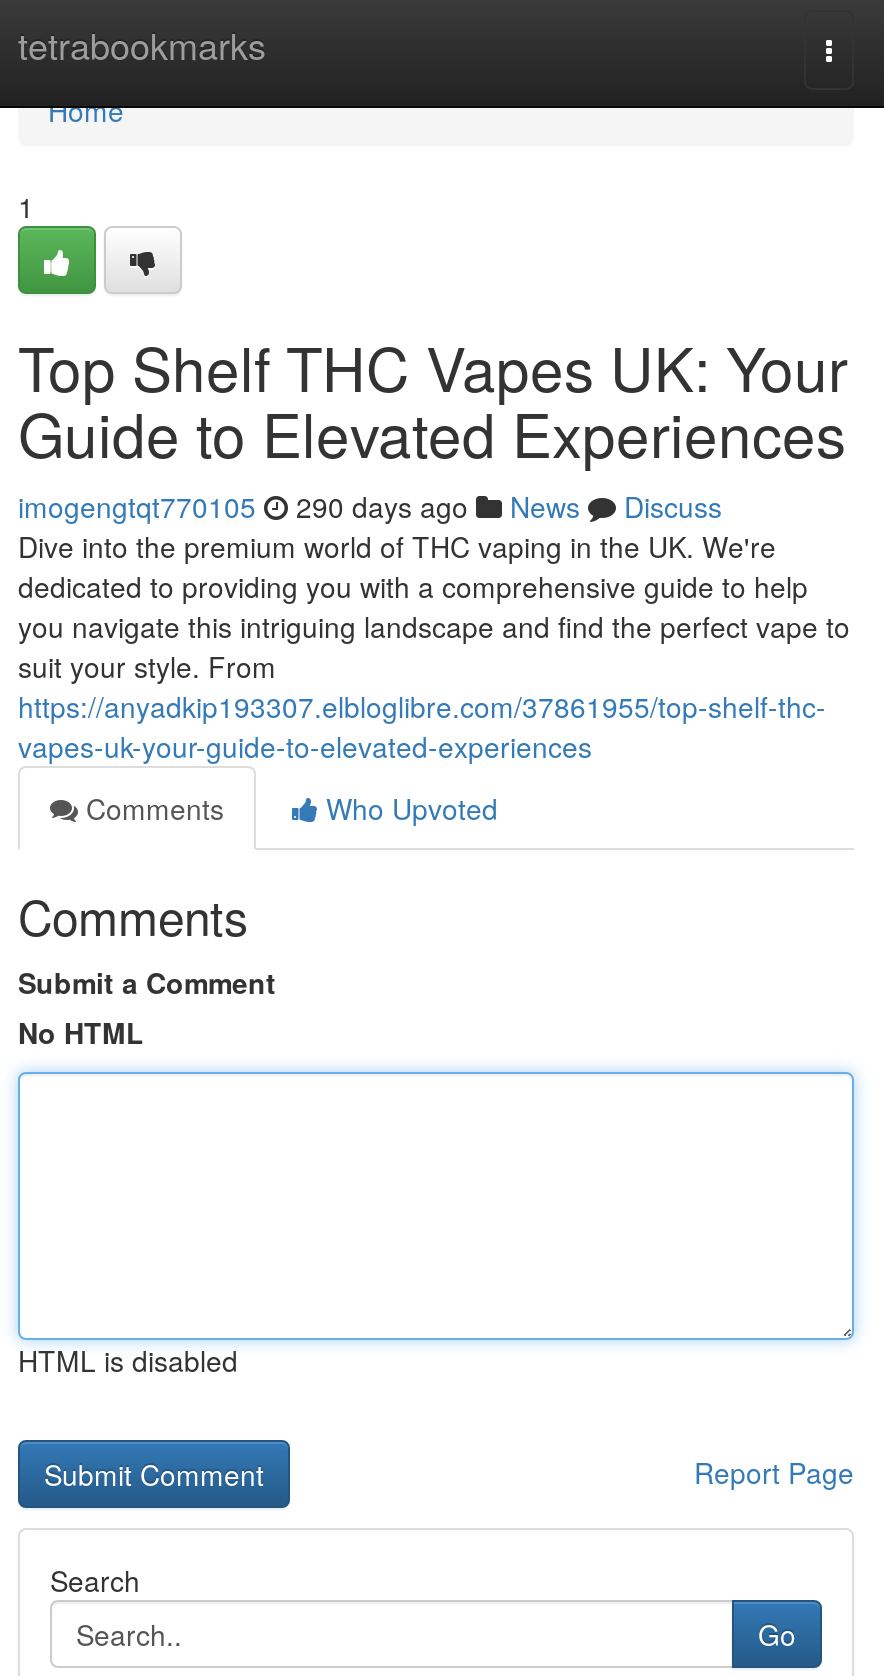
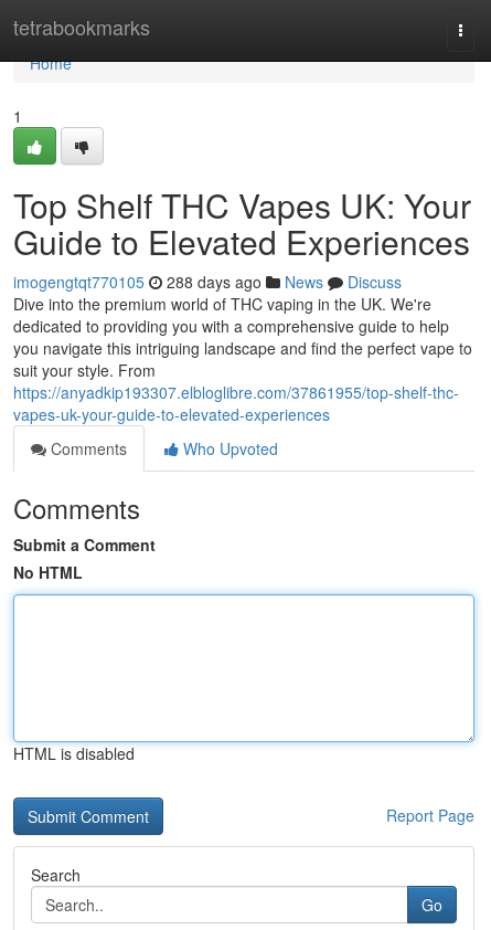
[18,486,722,526] imogengtqt770105 290 days ago News Discuss -> [13,271,402,293] imogengtqt770105 288 days ago News Discuss

